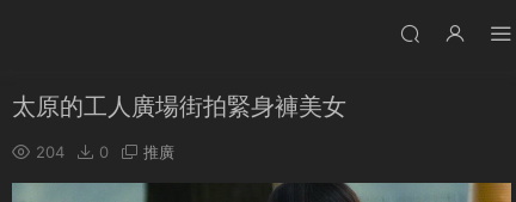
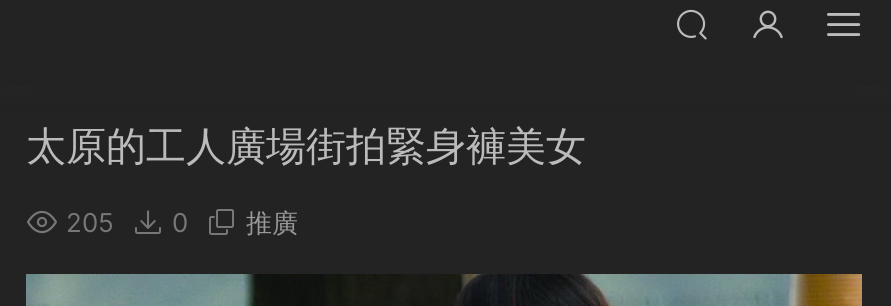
[31,142,174,161] 204 0 推廣 -> [58,206,298,238] 205 0 推廣

